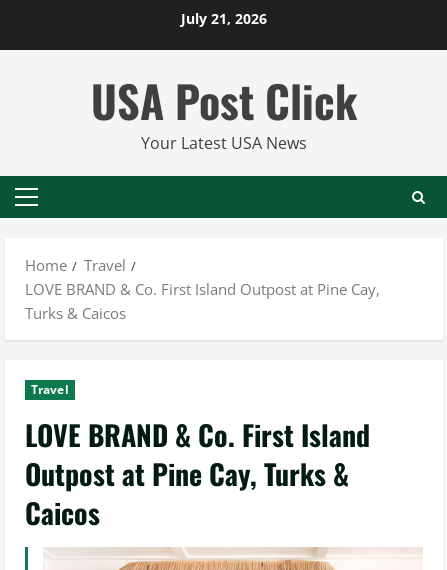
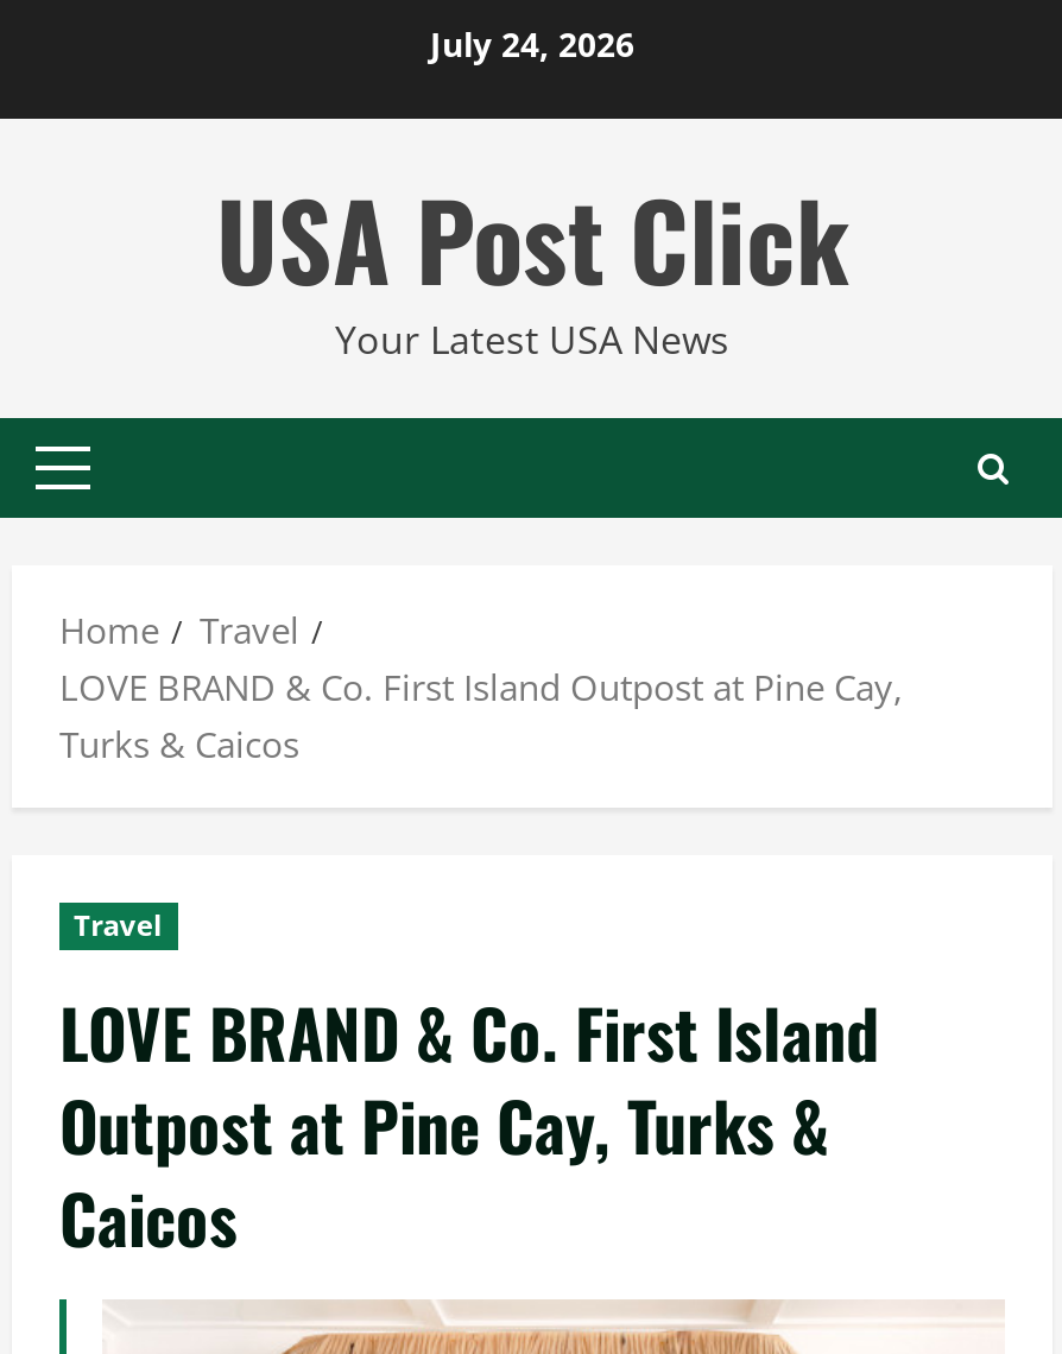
[181,8,267,27] July 21, 2026 -> [430,20,634,65] July 24, 2026

